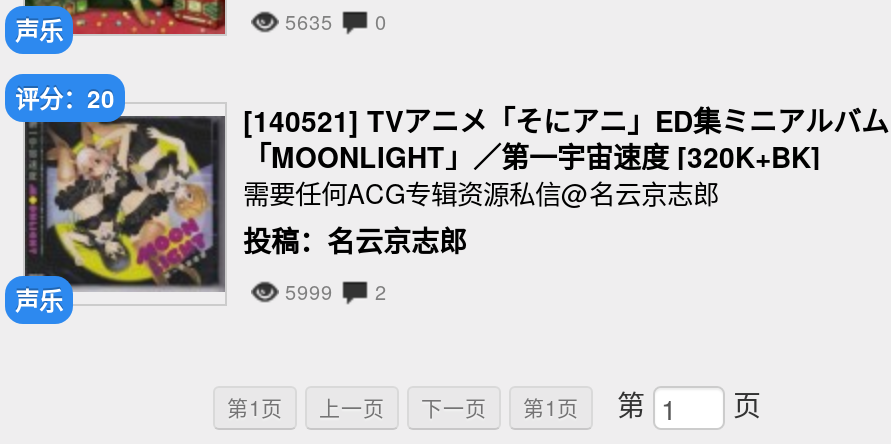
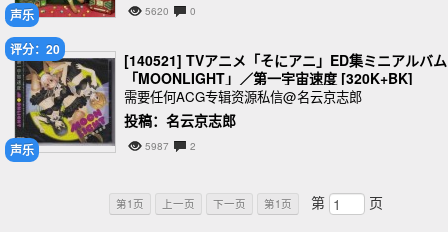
[279,8,333,36] 5635 -> [142,4,169,18] 5620
[279,278,387,306] 5999 2 -> [142,139,196,153] 5987 2

